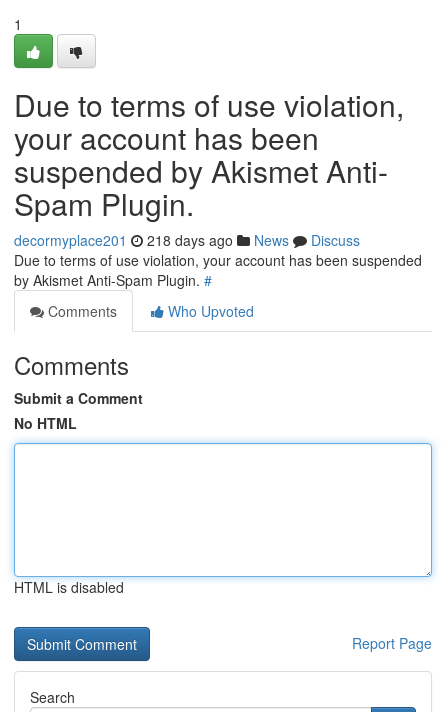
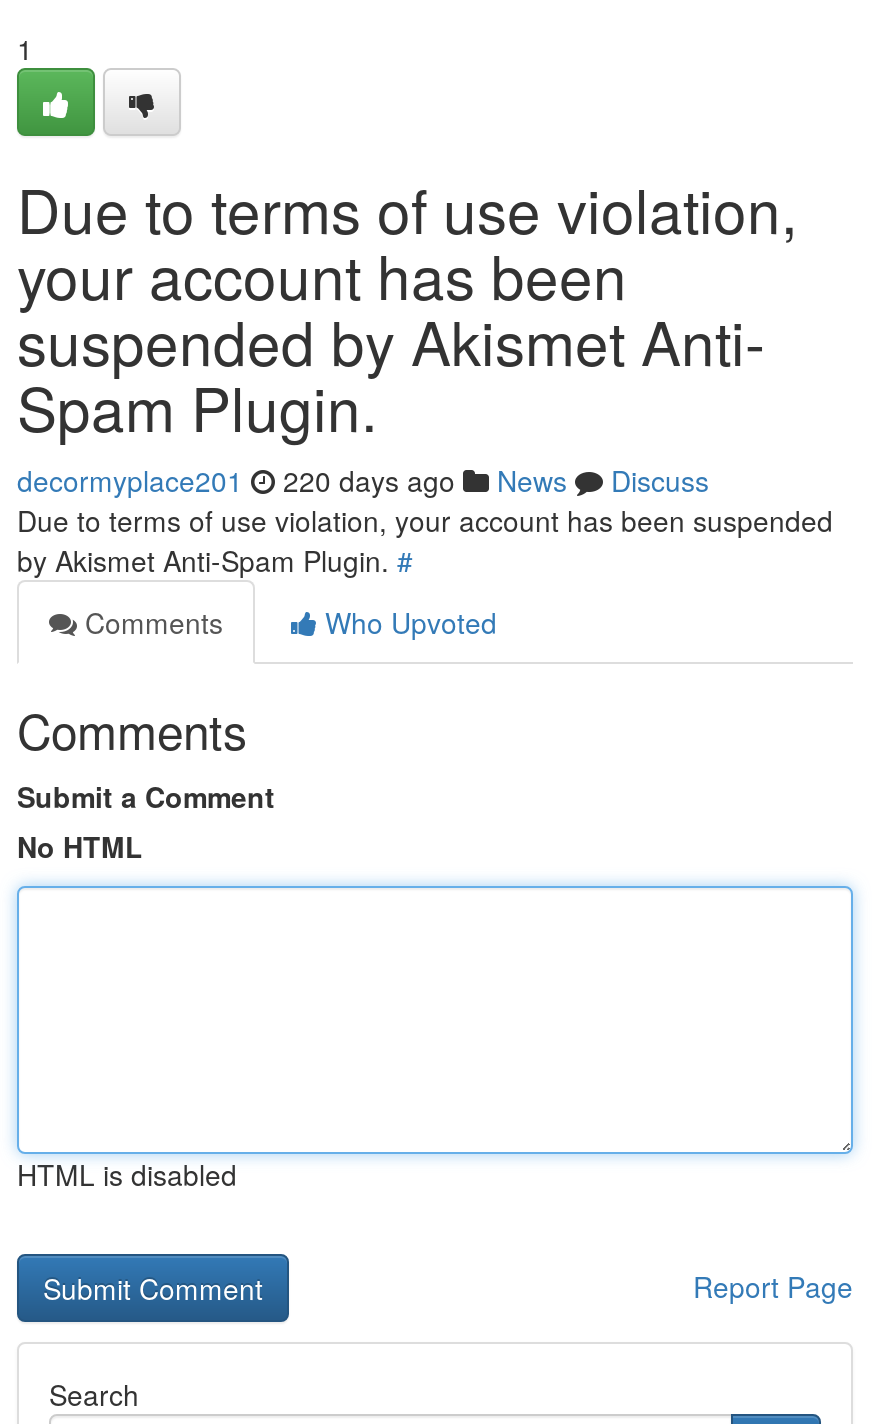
[14,230,360,250] decormyplace201 218 days ago News Discuss -> [17,460,709,500] decormyplace201 220 days ago News Discuss

